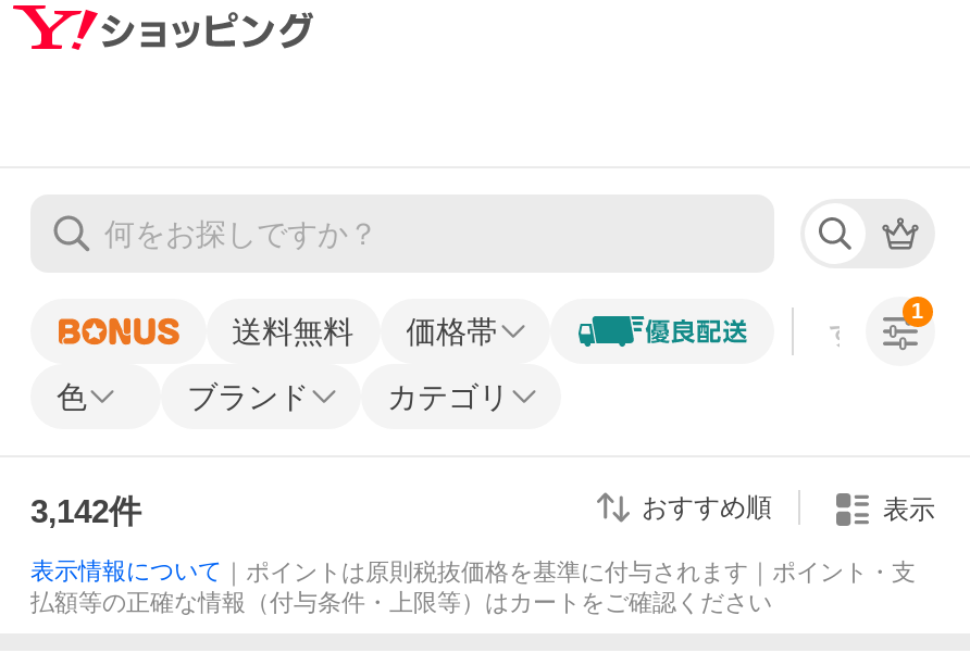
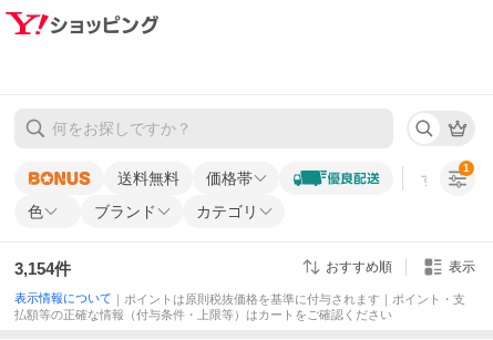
[30,491,141,528] 3,142件 -> [14,259,71,277] 3,154件

